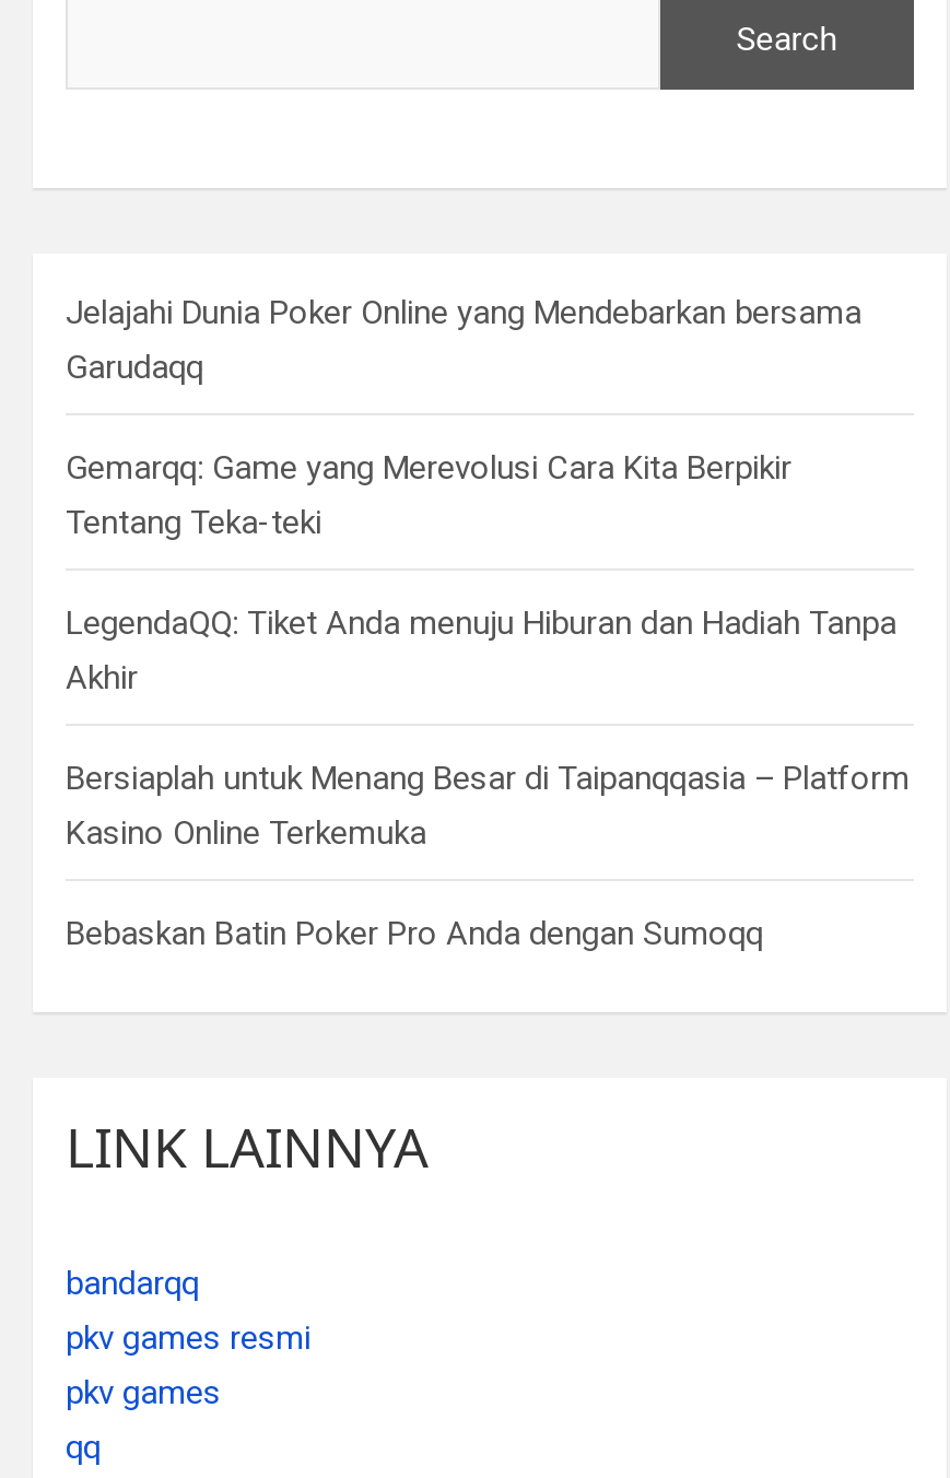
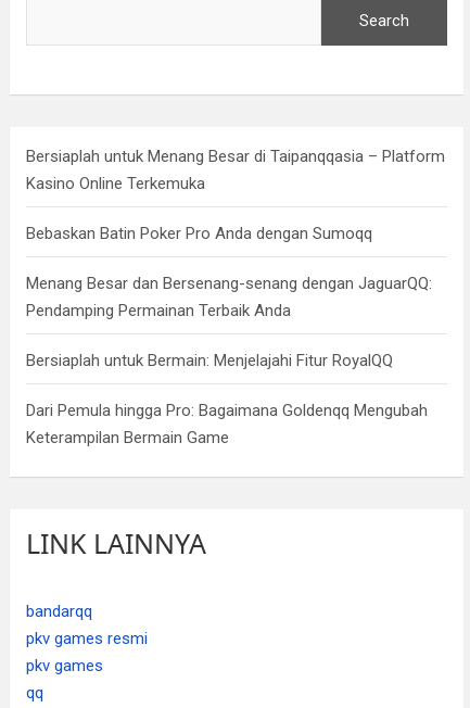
[66,294,896,698] Jelajahi Dunia Poker Online yang Mendebarkan bersama | Garudaqq | Gemarqq: Game yang Merevolusi Cara Kita Berpikir | Tentang Teka-teki | LegendaQQ: Tiket Anda menuju Hiburan dan Hadiah Tanpa | Akhir -> none
moved [66,760,910,954] -> [26,147,445,244]: Bersiaplah untuk Menang Besar di Taipanqqasia – Platform | Kasino Online Terkemuka | Bebaskan Batin Poker Pro Anda dengan Sumoqq
none -> [26,274,432,448] Menang Besar dan Bersenang-senang dengan JaguarQQ: | Pendamping Permainan Terbaik Anda | Bersiaplah untuk Bermain: Menjelajahi Fitur RoyalQQ | Dari Pemula hingga Pro: Bagaimana Goldenqq Mengubah | Keterampilan Bermain Game

